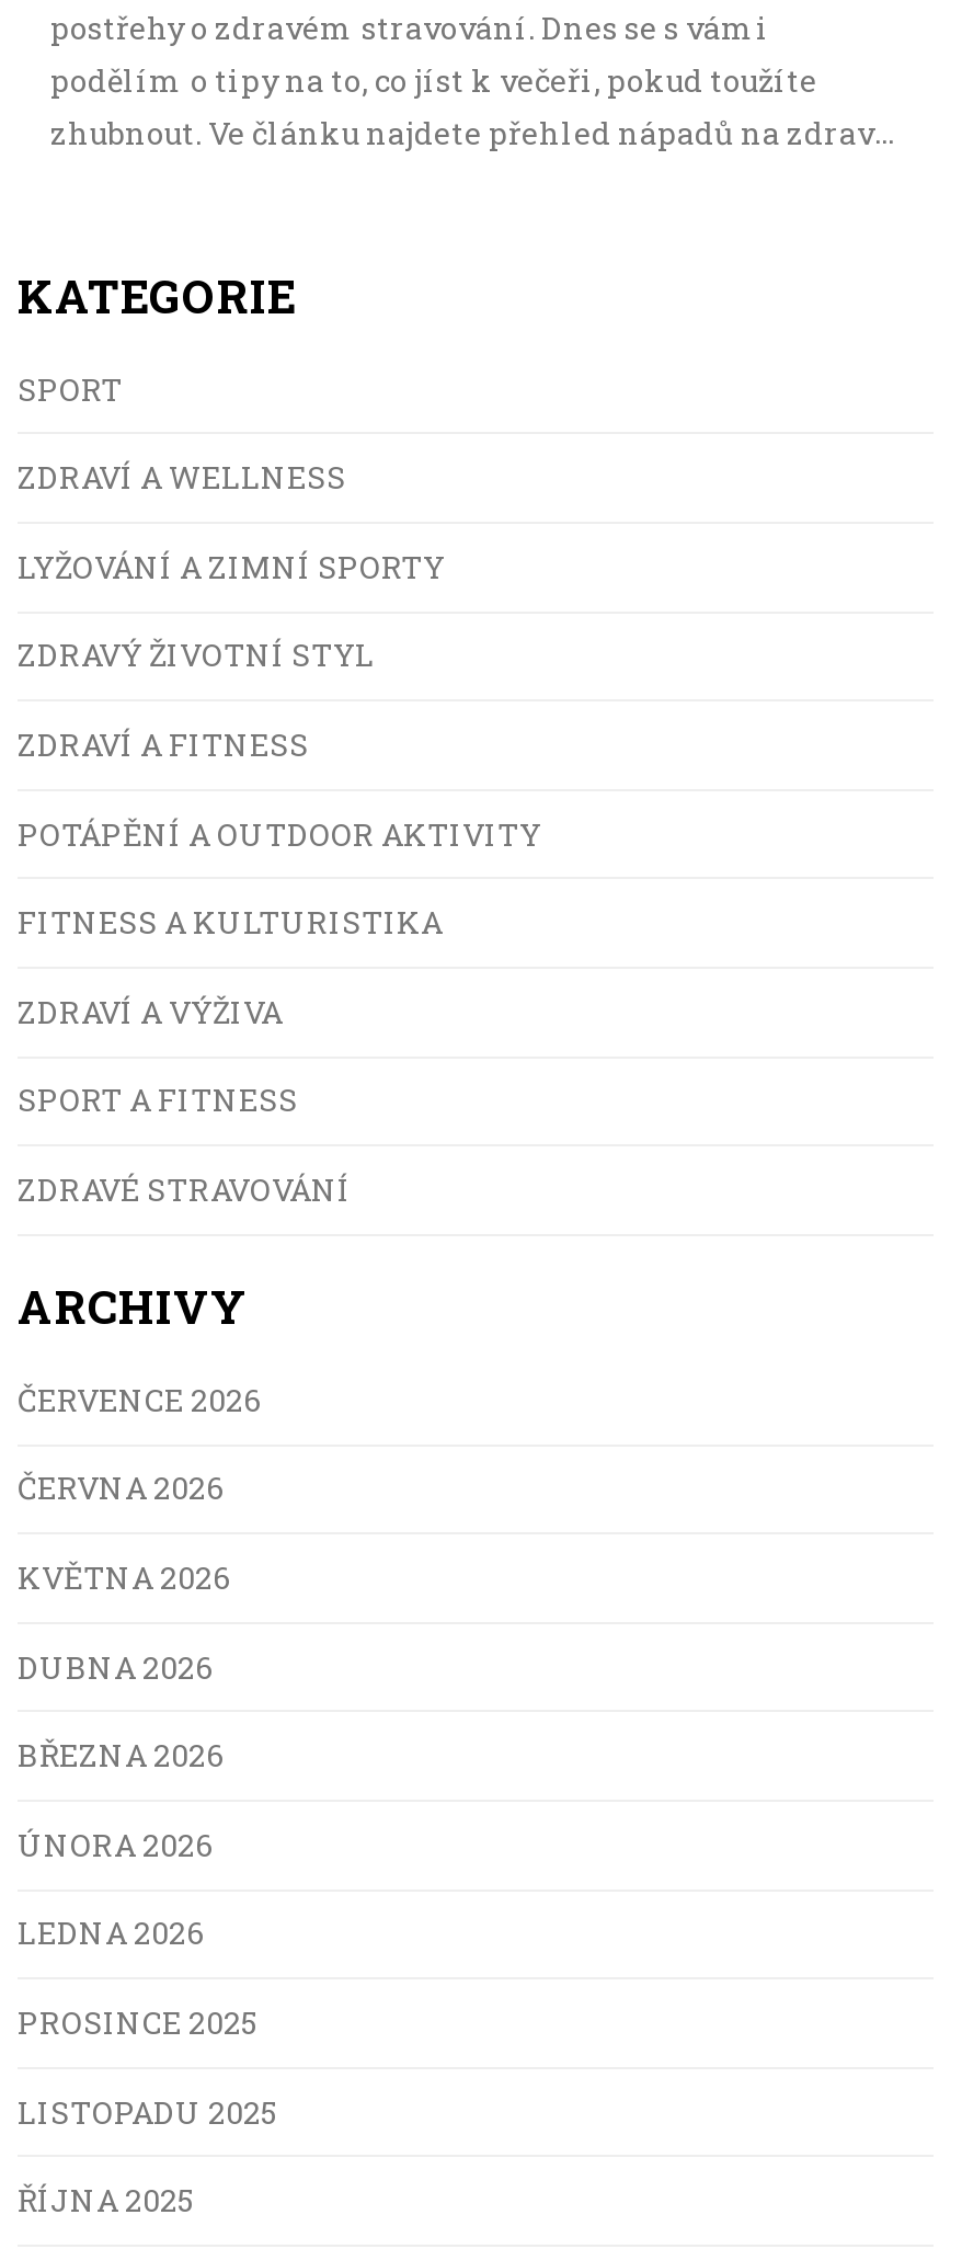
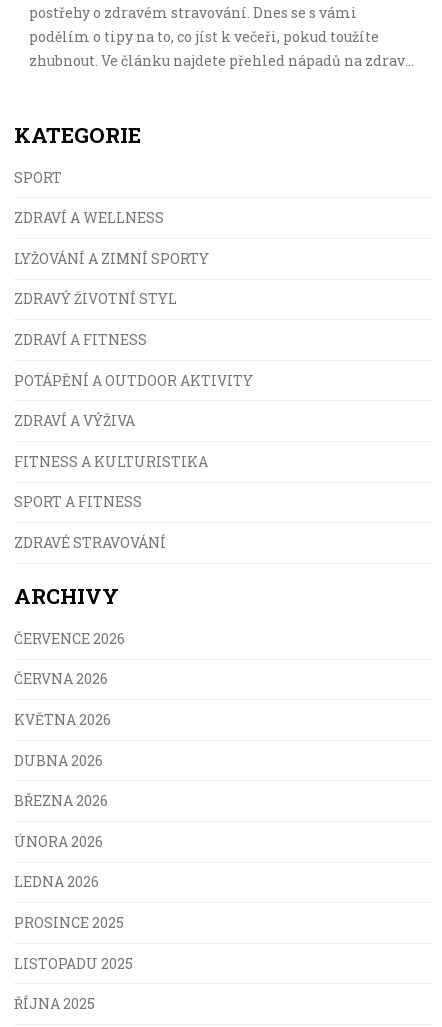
moved [18,901,443,943] -> [14,452,208,471]: FITNESS A KULTURISTIKA
moved [18,990,283,1032] -> [14,411,135,430]: ZDRAVÍ A VÝŽIVA

